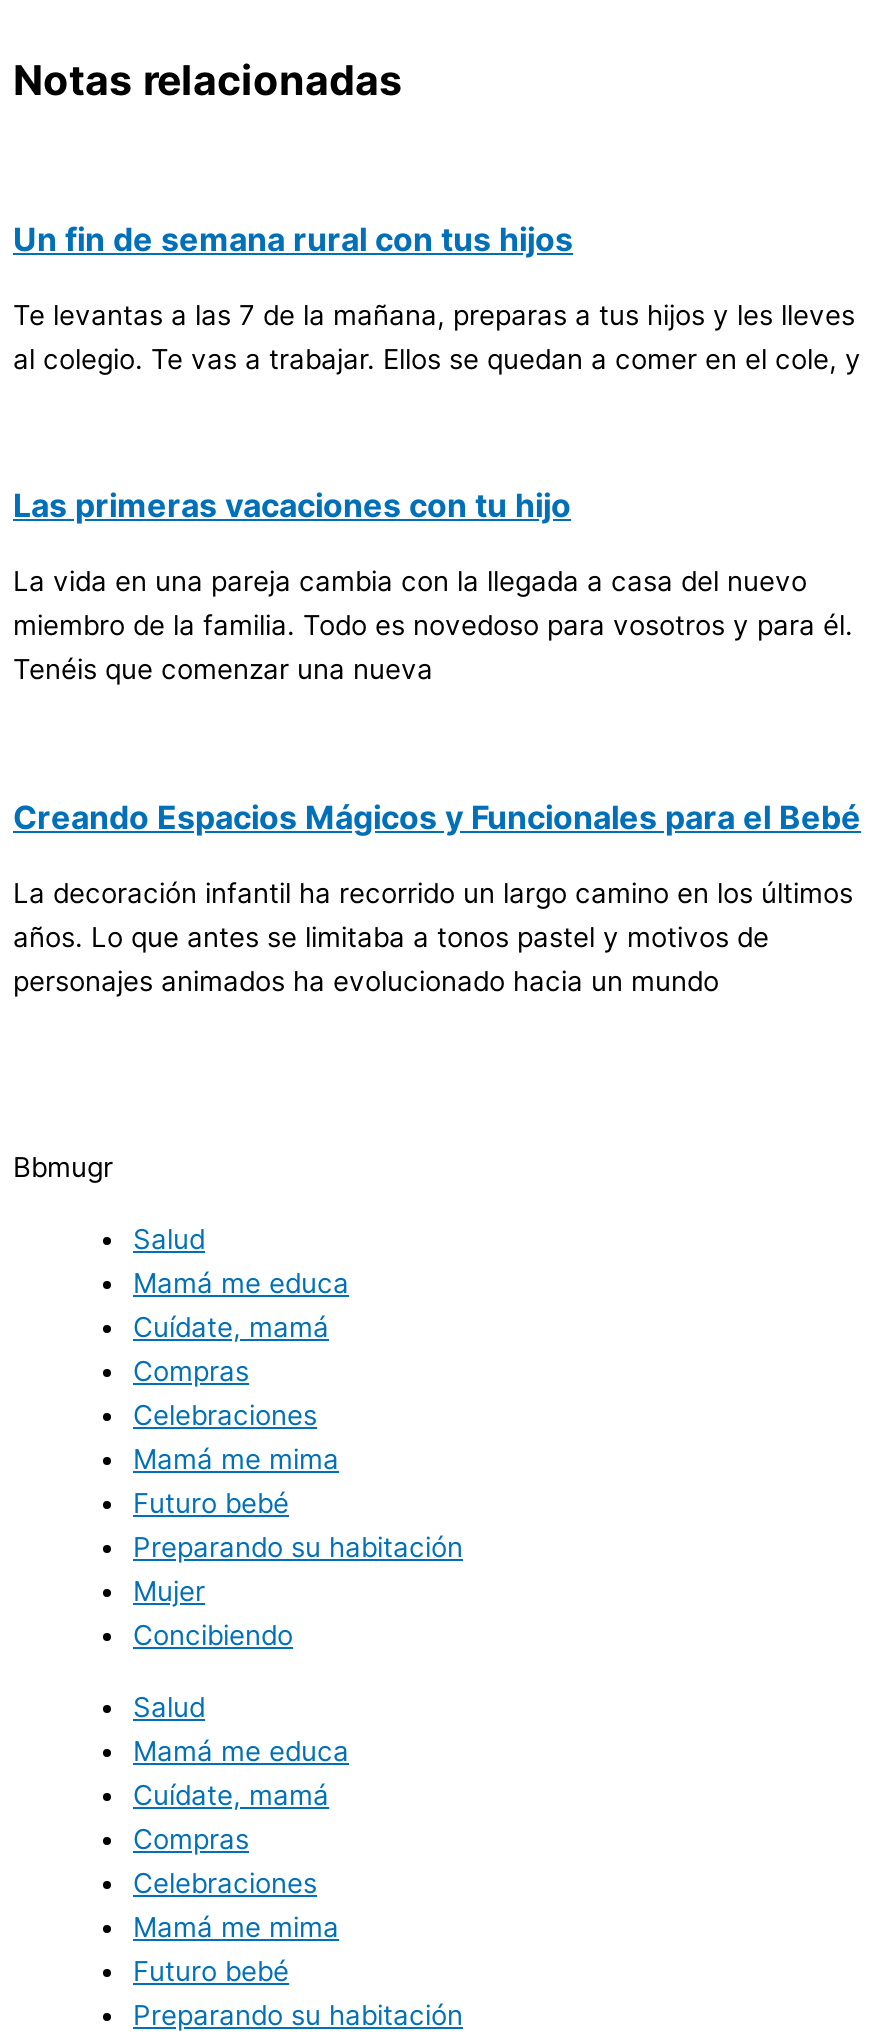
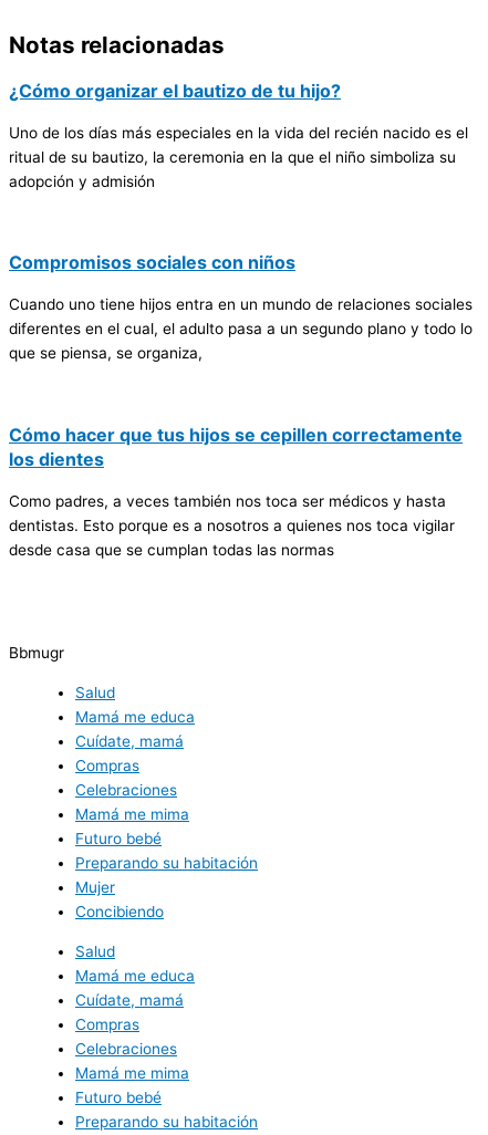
[13,218,573,258] Un fin de semana rural con tus hijos -> [9,79,341,101] ¿Cómo organizar el bautizo de tu hijo?
[13,298,861,374] Te levantas a las 7 de la mañana, preparas a tus hijos y les lleves | al colegio. Te vas a trabajar. Ellos se quedan a comer en el cole, y -> [9,123,468,190] Uno de los días más especiales en la vida del recién nacido es el | ritual de su bautizo, la ceremonia en la que el niño simboliza su | adopción y admisión
[13,485,571,525] Las primeras vacaciones con tu hijo -> [9,251,295,273] Compromisos sociales con niños
[13,565,853,685] La vida en una pareja cambia con la llegada a casa del nuevo | miembro de la familia. Todo es novedoso para vosotros y para él. | Tenéis que comenzar una nueva -> [9,296,473,362] Cuando uno tiene hijos entra en un mundo de relaciones sociales | diferentes en el cual, el adulto pasa a un segundo plano y todo lo | que se piensa, se organiza,
[13,797,861,837] Creando Espacios Mágicos y Funcionales para el Bebé -> [9,424,463,470] Cómo hacer que tus hijos se cepillen correctamente | los dientes
[13,877,853,997] La decoración infantil ha recorrido un largo camino en los últimos | años. Lo que antes se limitaba a tonos pastel y motivos de | personajes animados ha evolucionado hacia un mundo -> [9,492,455,559] Como padres, a veces también nos toca ser médicos y hasta | dentistas. Esto porque es a nosotros a quienes nos toca vigilar | desde casa que se cumplan todas las normas

